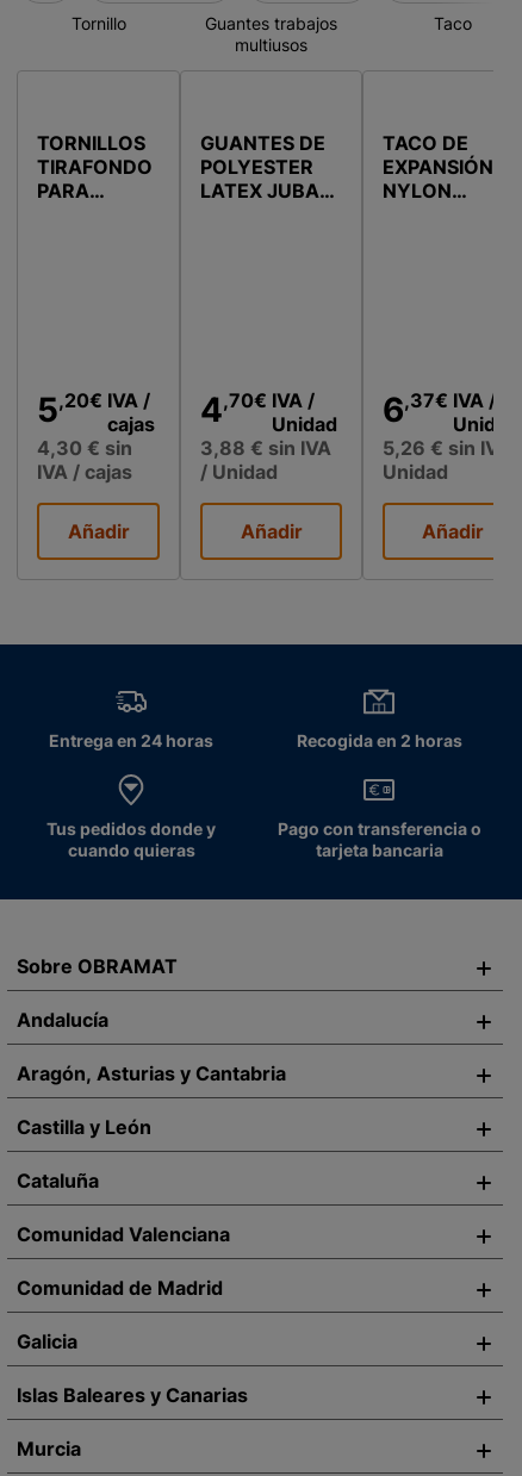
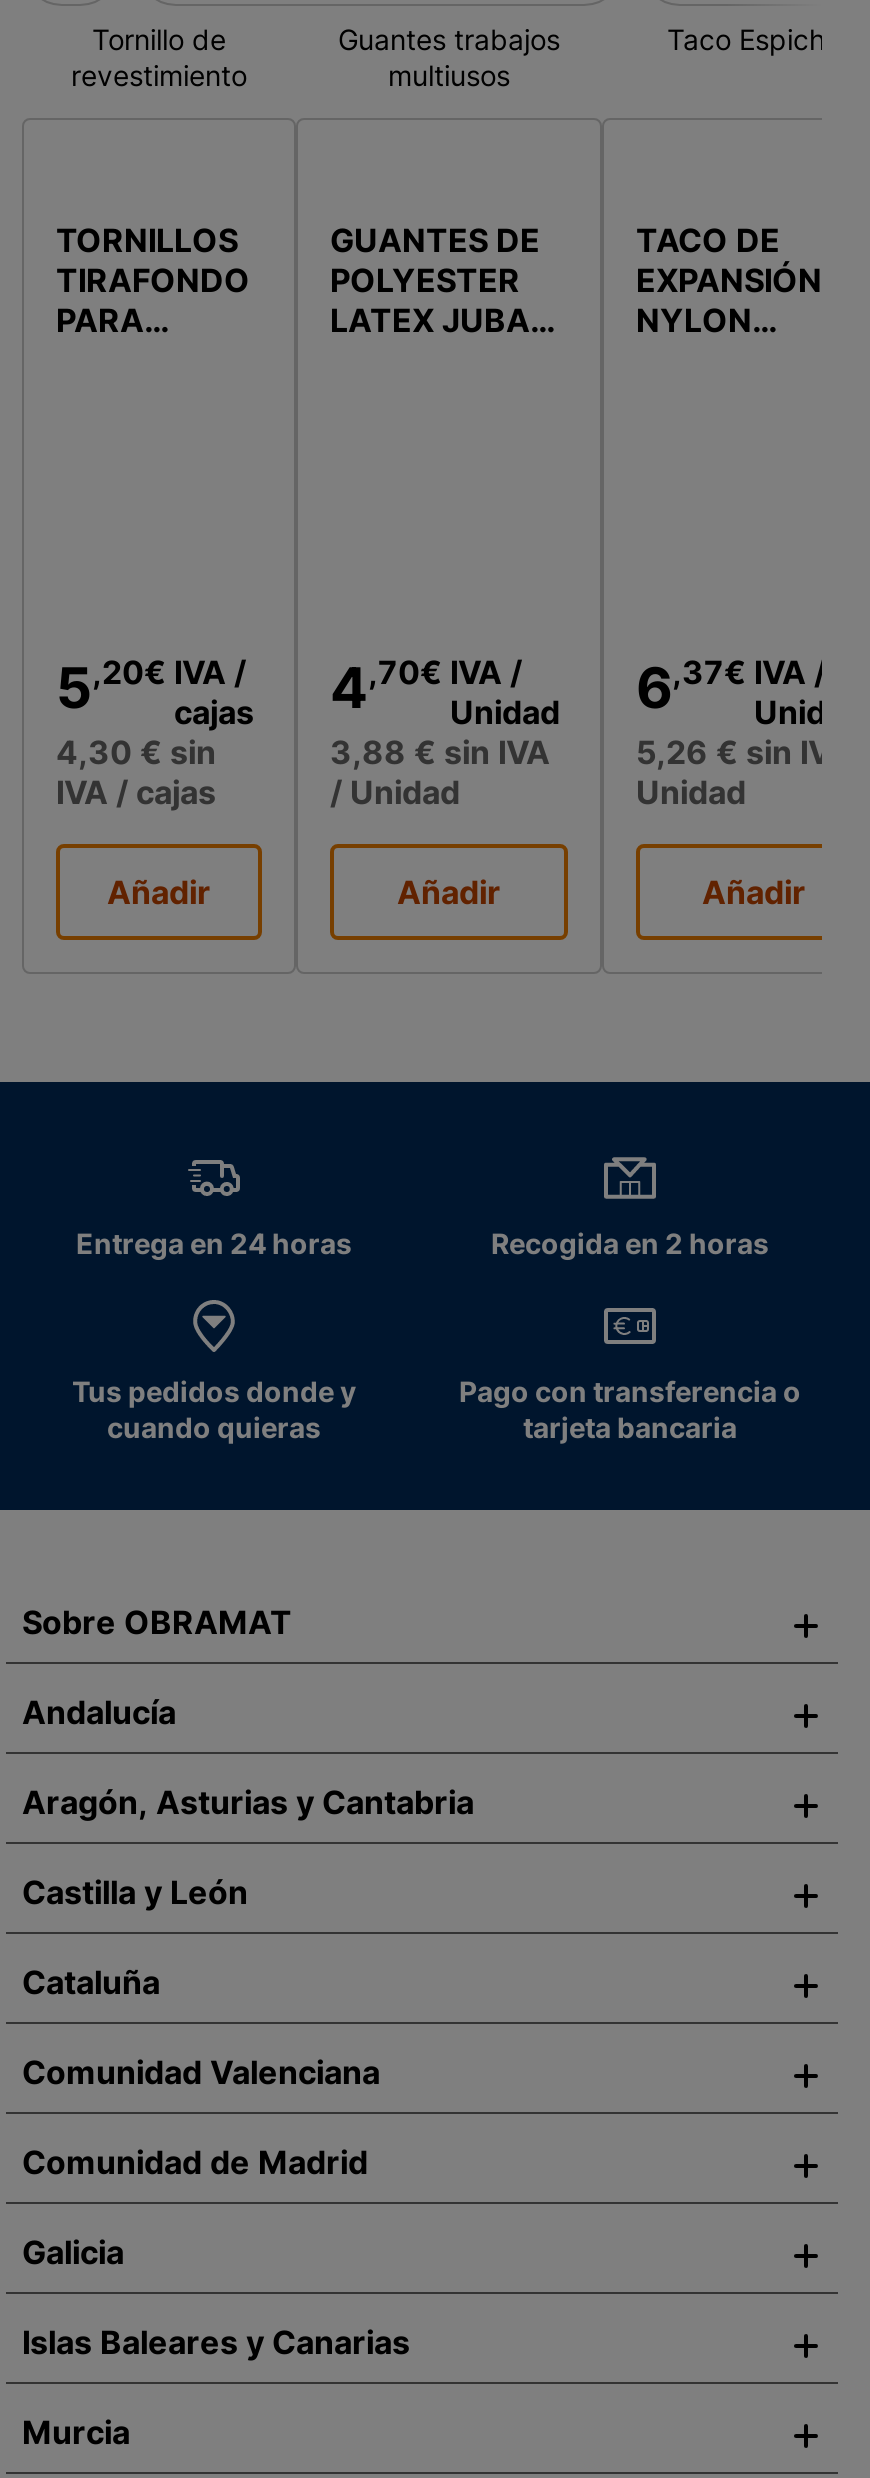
[71,13,126,33] Tornillo -> [71,22,247,92] Tornillo de | revestimiento
[434,13,472,33] Taco -> [667,22,841,56] Taco Espiche

